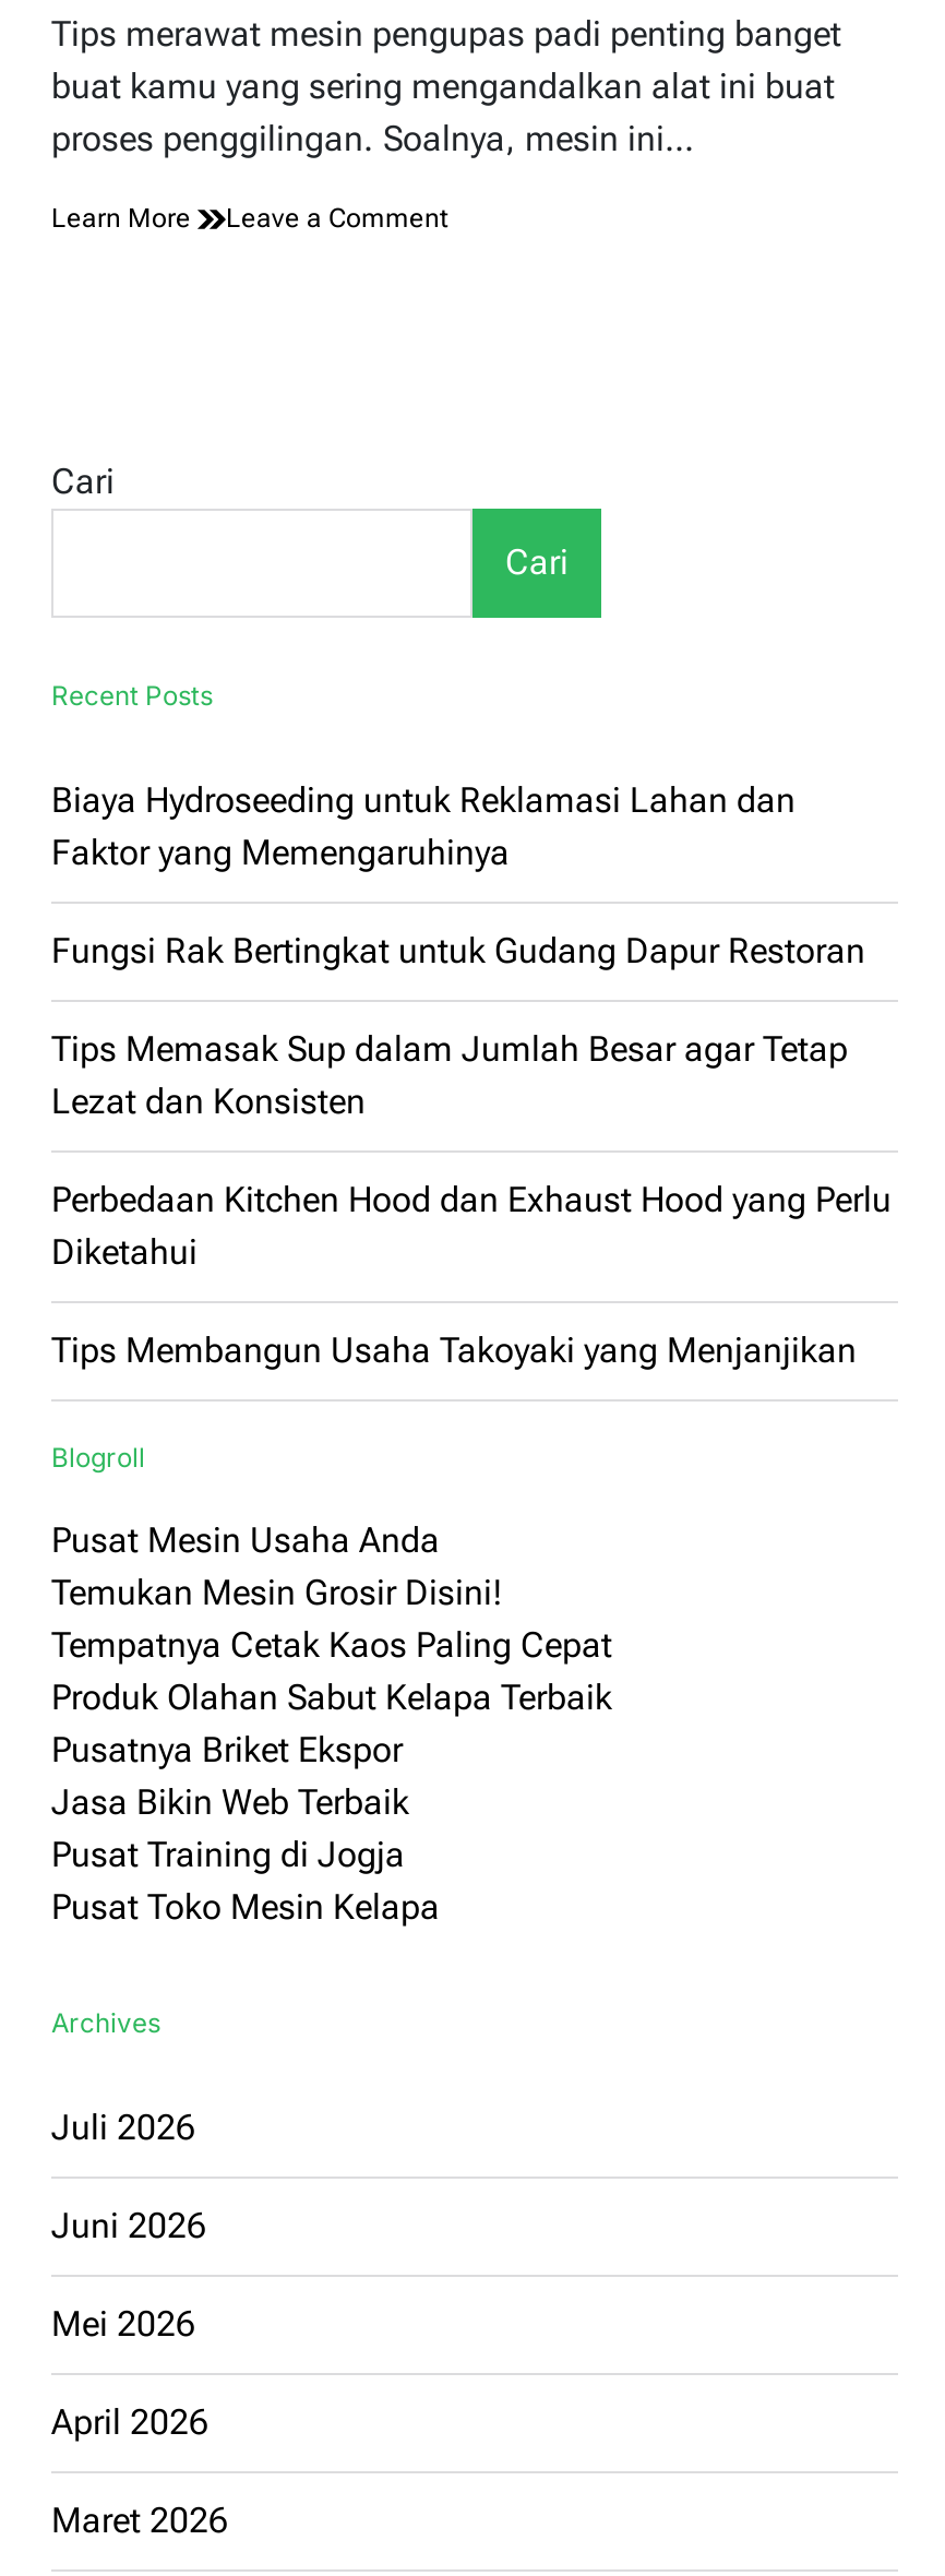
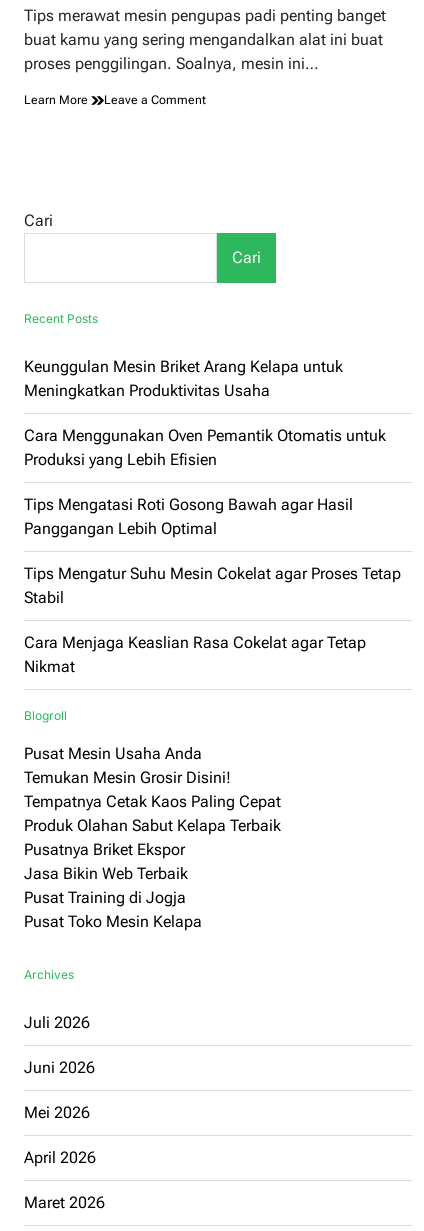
[51,779,796,873] Biaya Hydroseeding untuk Reklamasi Lahan dan | Faktor yang Memengaruhinya -> [24,357,343,400] Keunggulan Mesin Briket Arang Kelapa untuk | Meningkatkan Produktivitas Usaha
[51,930,865,971] Fungsi Rak Bertingkat untuk Gudang Dapur Restoran -> [24,426,386,469] Cara Menggunakan Oven Pemantik Otomatis untuk | Produksi yang Lebih Efisien
[51,1028,848,1122] Tips Memasak Sup dalam Jumlah Besar agar Tetap | Lezat dan Konsisten -> [24,495,353,538] Tips Mengatasi Roti Gosong Bawah agar Hasil | Panggangan Lebih Optimal
[51,1179,892,1273] Perbedaan Kitchen Hood dan Exhaust Hood yang Perlu | Diketahui -> [24,564,401,607] Tips Mengatur Suhu Mesin Cokelat agar Proses Tetap | Stabil
[51,1329,857,1371] Tips Membangun Usaha Takoyaki yang Menjanjikan -> [24,633,366,676] Cara Menjaga Keaslian Rasa Cokelat agar Tetap | Nikmat

